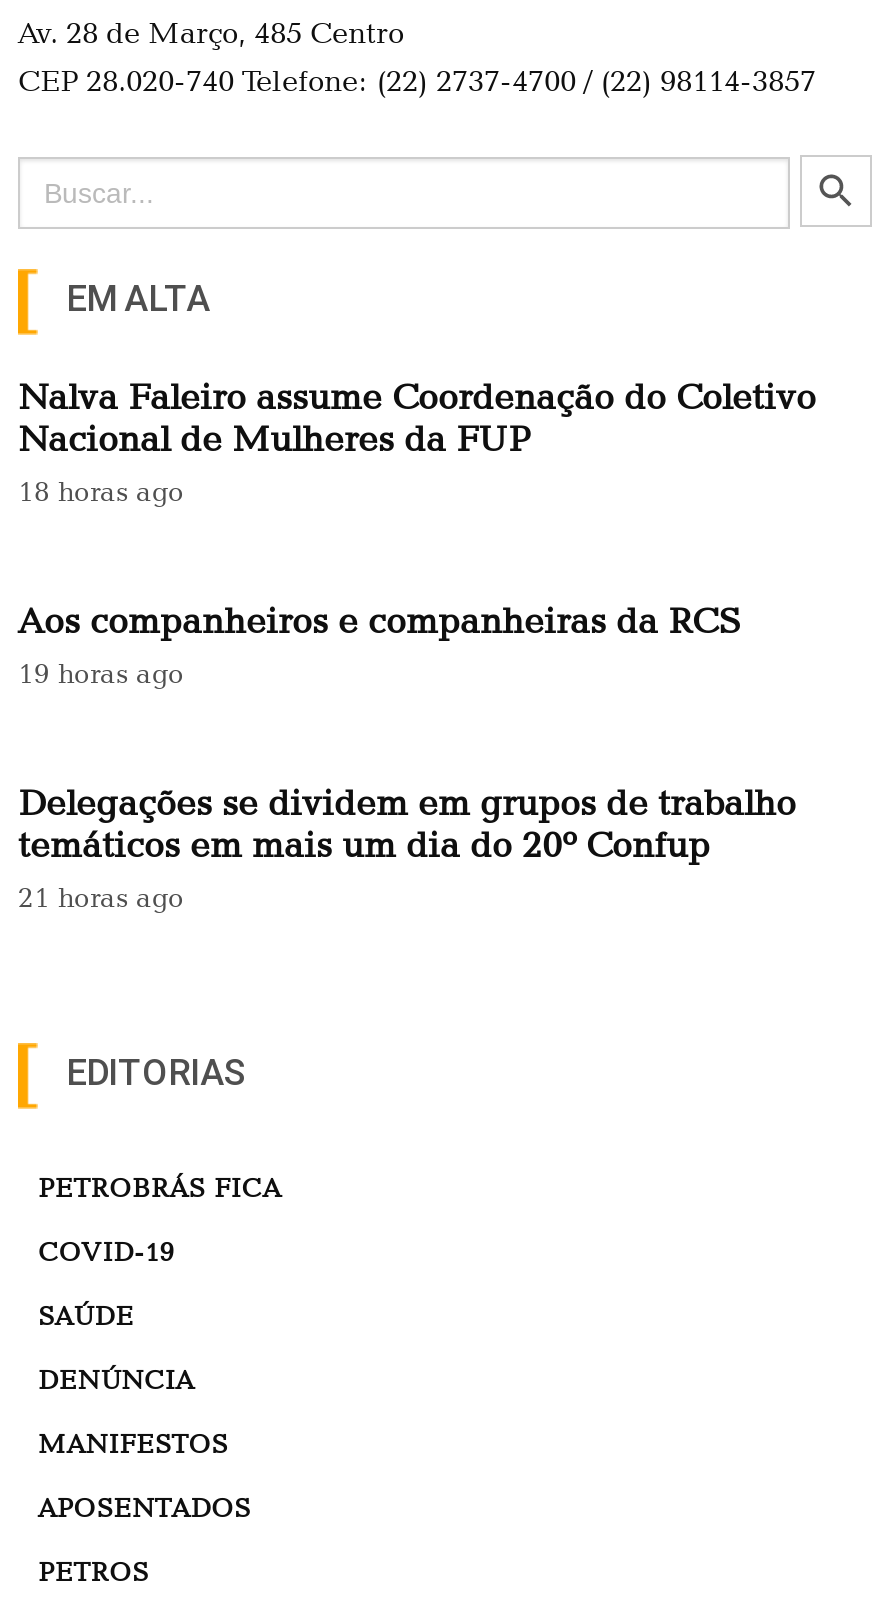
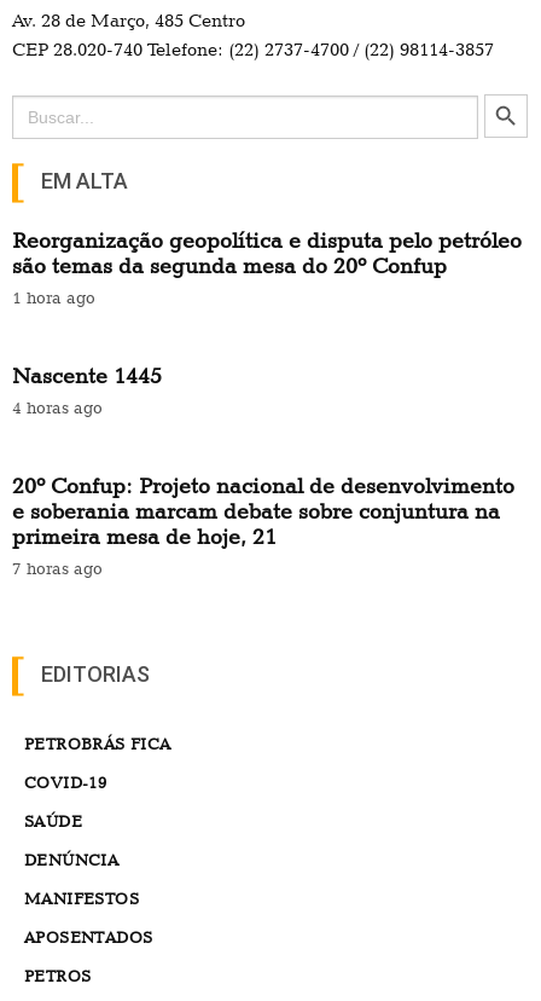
[18,376,816,508] Nalva Faleiro assume Coordenação do Coletivo | Nacional de Mulheres da FUP | 18 horas ago -> [12,228,522,308] Reorganização geopolítica e disputa pelo petróleo | são temas da segunda mesa do 20º Confup | 1 hora ago
[18,599,742,689] Aos companheiros e companheiras da RCS | 19 horas ago -> [12,363,162,417] Nascente 1445 | 4 horas ago
[18,781,796,913] Delegações se dividem em grupos de trabalho | temáticos em mais um dia do 20º Confup | 21 horas ago -> [12,472,514,578] 20º Confup: Projeto nacional de desenvolvimento | e soberania marcam debate sobre conjuntura na | primeira mesa de hoje, 21 | 7 horas ago

